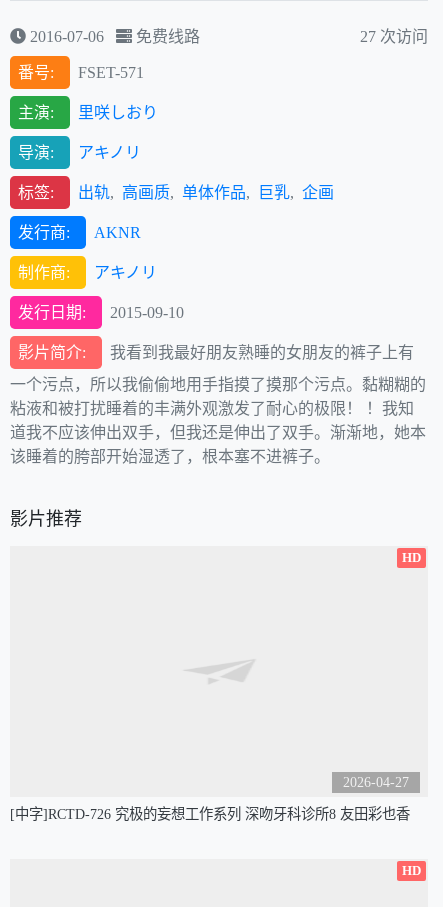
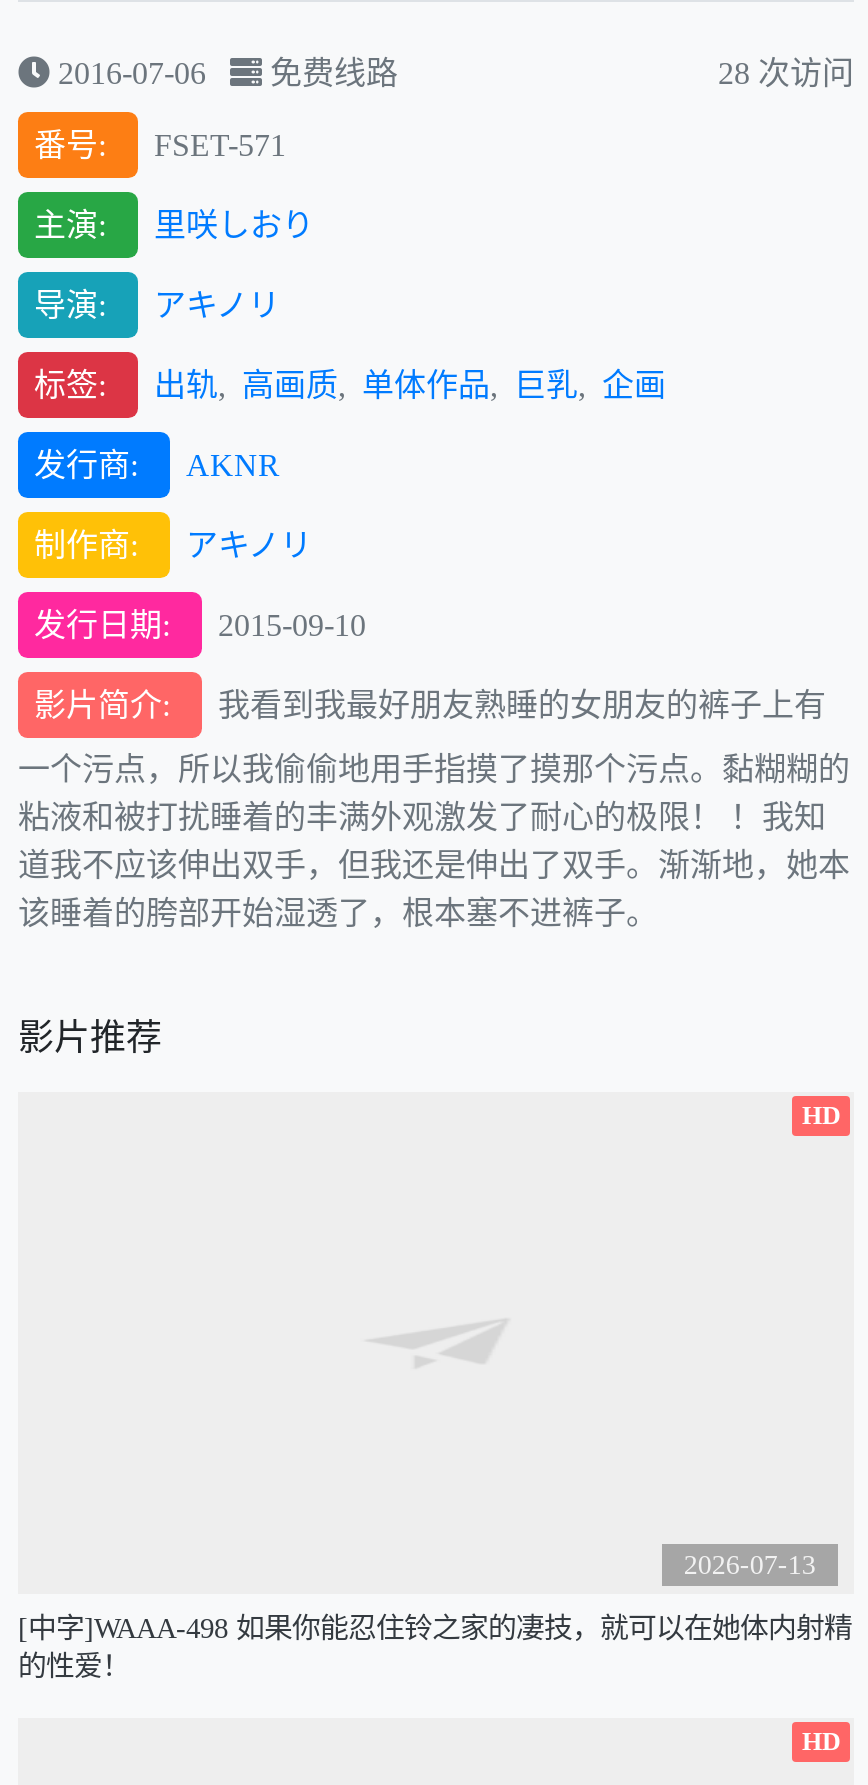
[360,28,428,45] 27次访问 -> [718,56,854,90] 28次访问
[343,775,409,790] 2026-04-27 -> [684,1550,816,1580] 2026-07-13
[10,806,410,822] [中字]RCTD-726 究极的妄想工作系列 深吻牙科诊所8 友田彩也香 -> [18,1612,852,1682] [中字]WAAA-498 如果你能忍住铃之家的凄技，就可以在她体内射精 | 的性爱！

